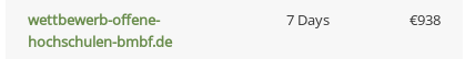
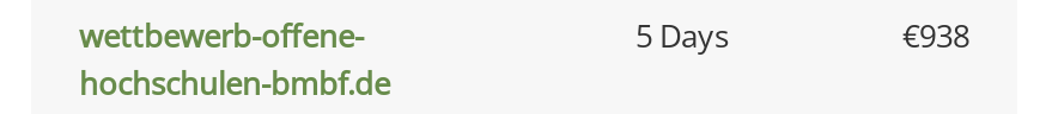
[286,9,329,29] 7 Days -> [635,13,729,56] 5 Days

